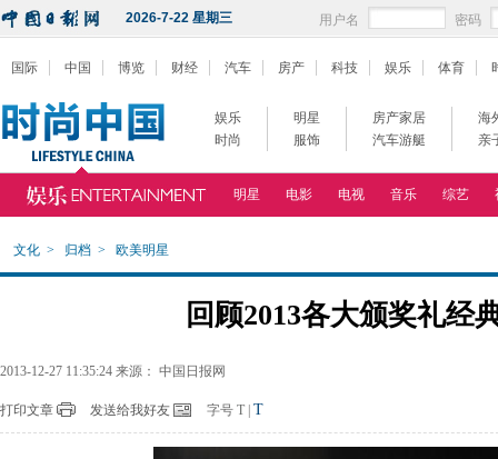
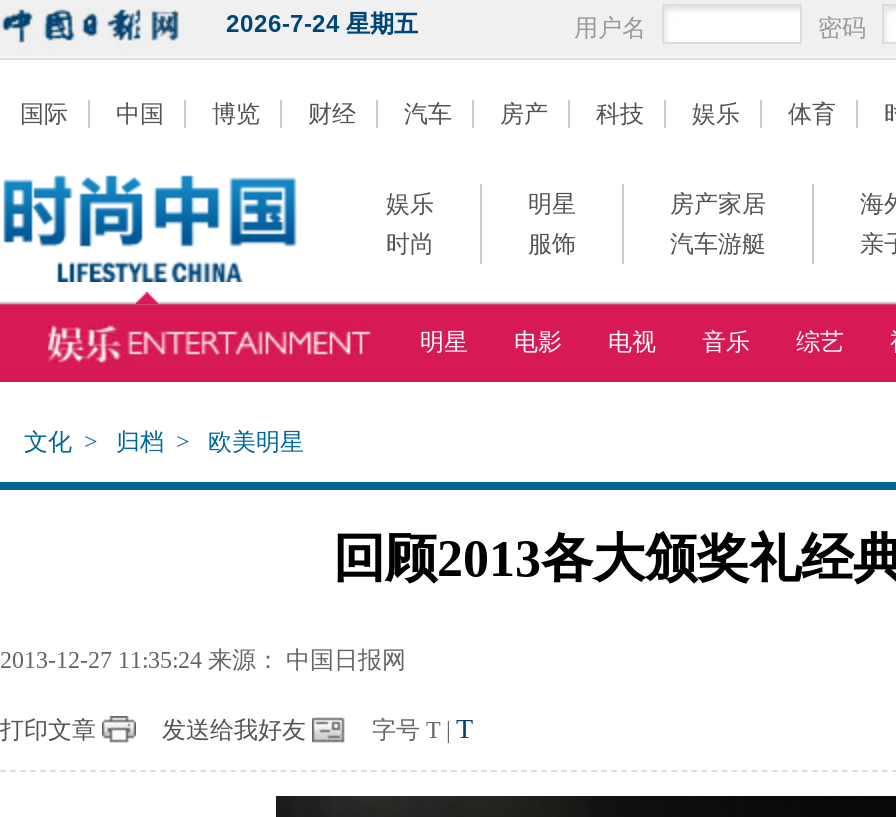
[126,10,232,26] 2026-7-22 星期三 -> [226,10,418,38] 2026-7-24 星期五

